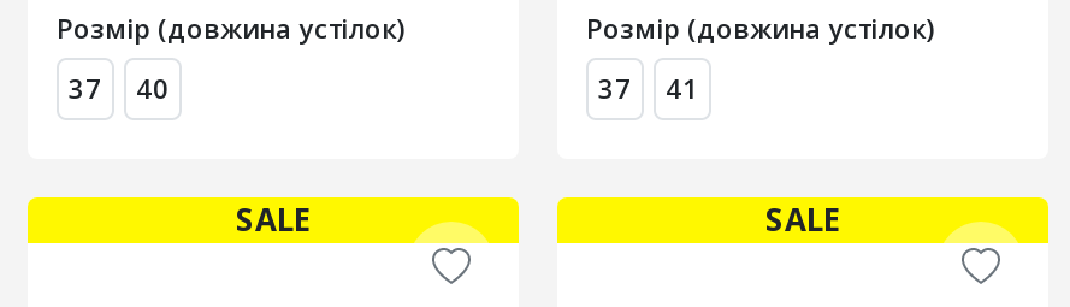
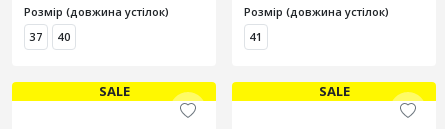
[598,69,632,105] 37 -> none

